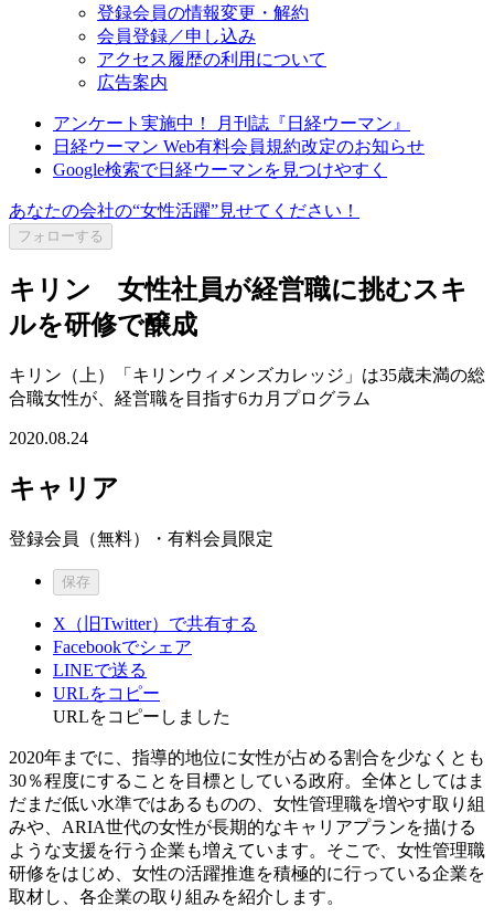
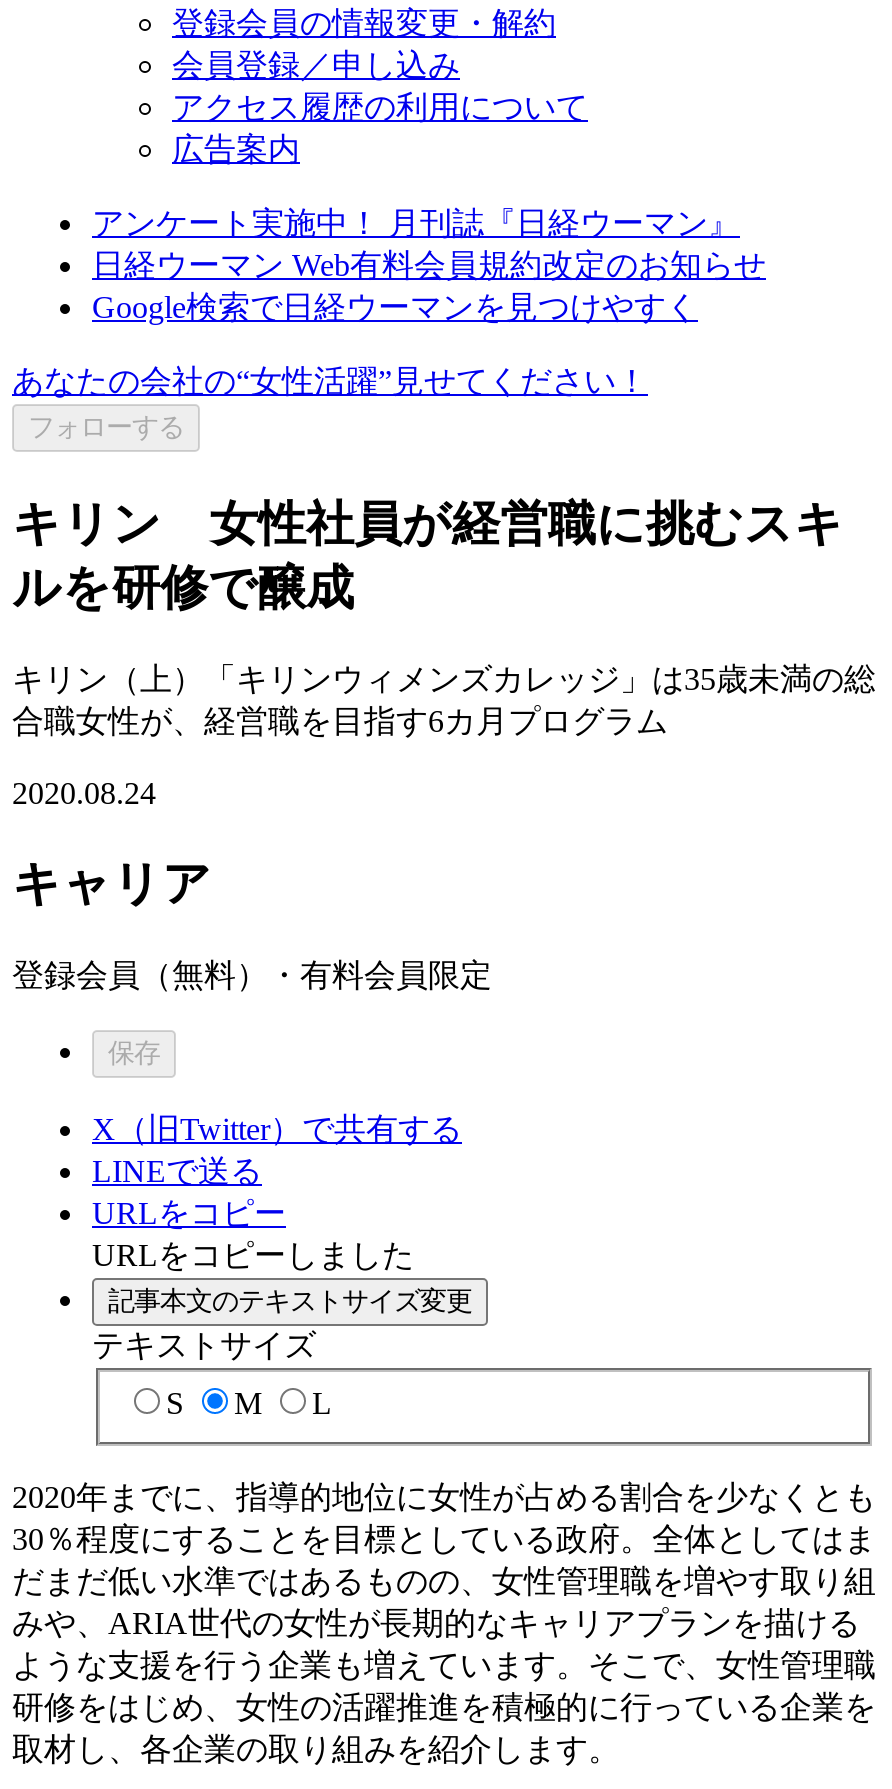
[53,637,192,656] Facebookでシェア -> none
moved [53,660,230,725] -> [92,1153,414,1271]: LINEで送る | URLをコピー | URLをコピーしました
none -> [92,1285,472,1420] 記事本文のテキストサイズ変更 | テキストサイズ | S | M | L

